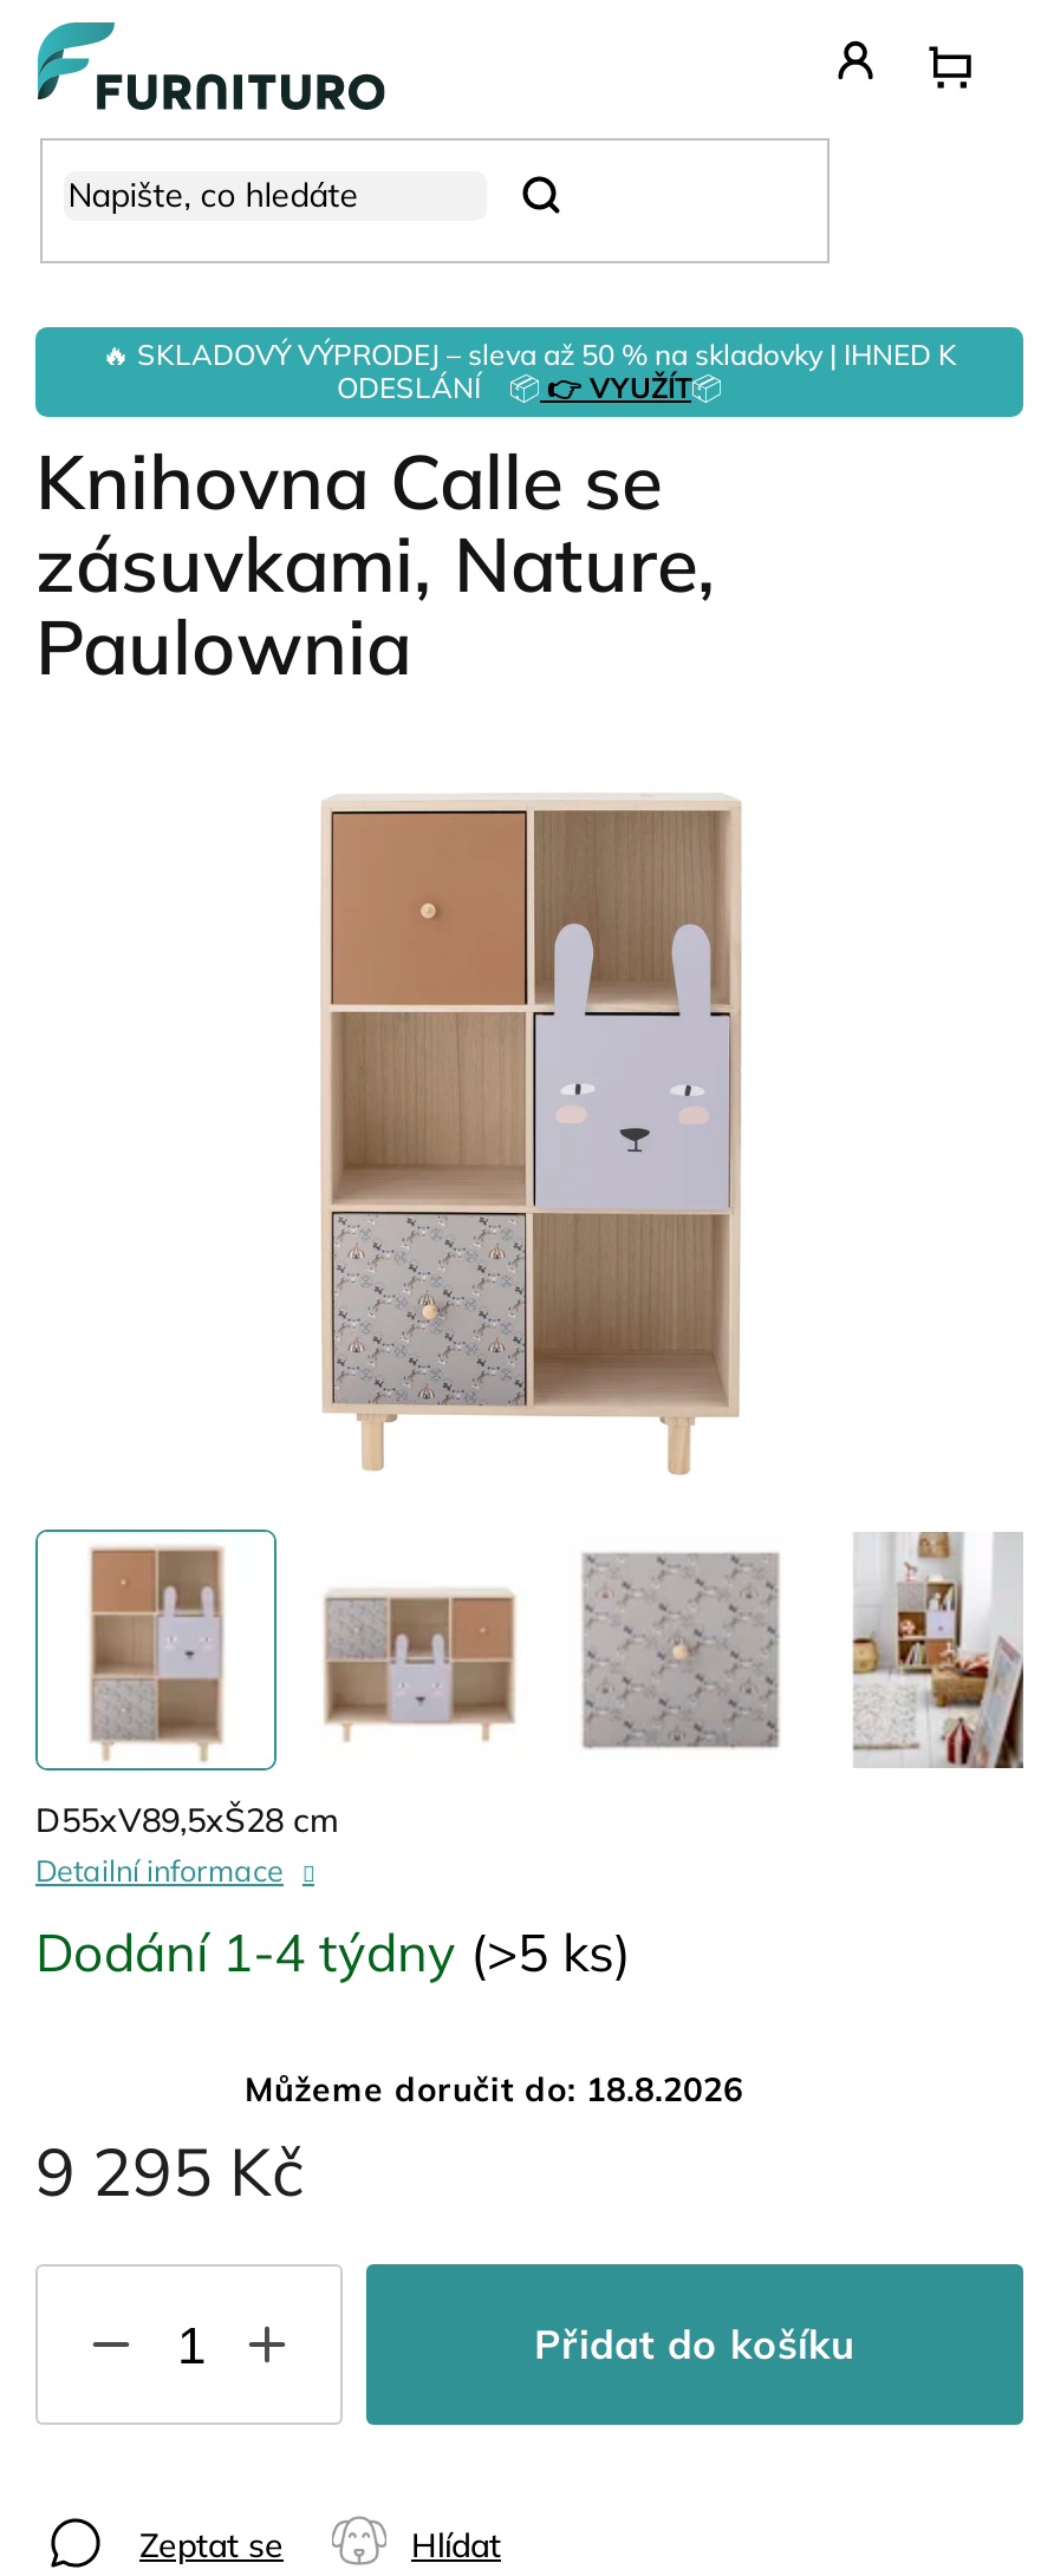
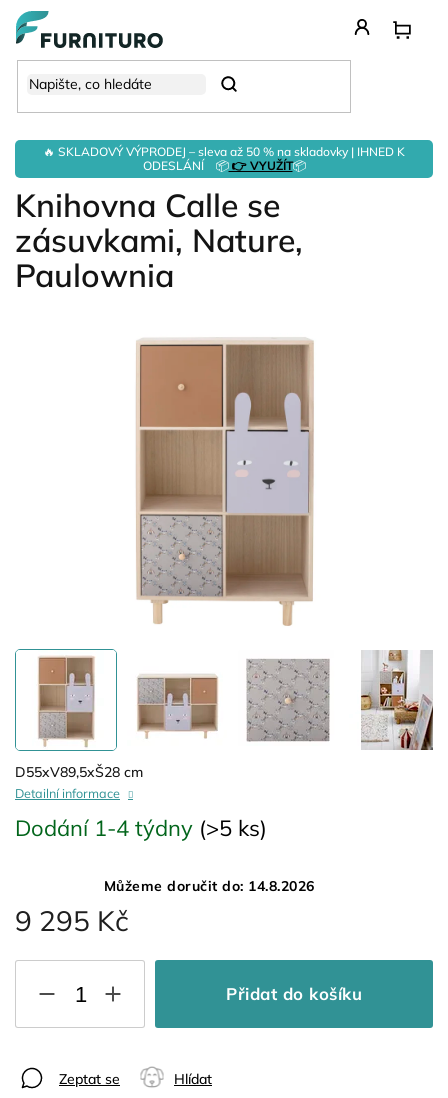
[245,2067,743,2109] Můžeme doručit do: 18.8.2026 -> [103,876,314,894] Můžeme doručit do: 14.8.2026

